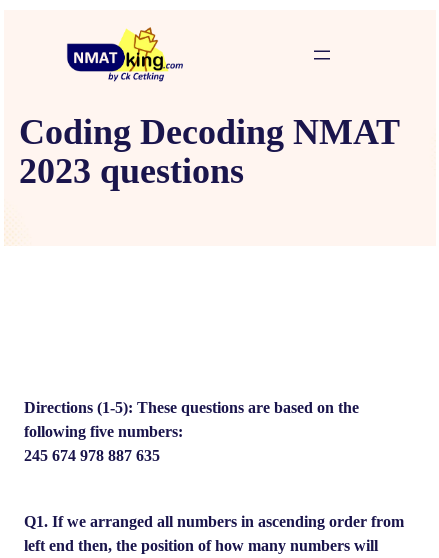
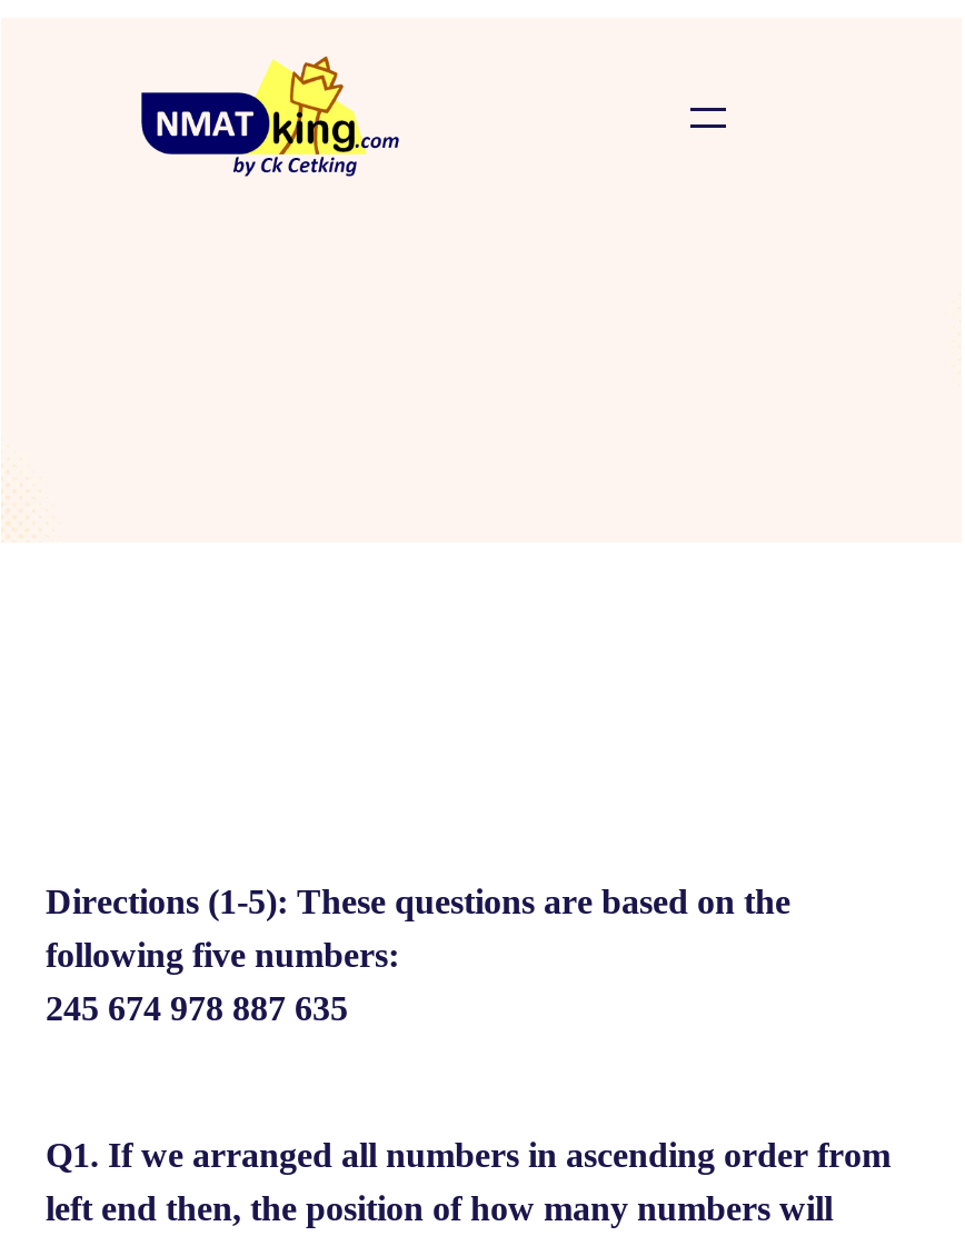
[19,112,399,191] Coding Decoding NMAT | 2023 questions -> none

